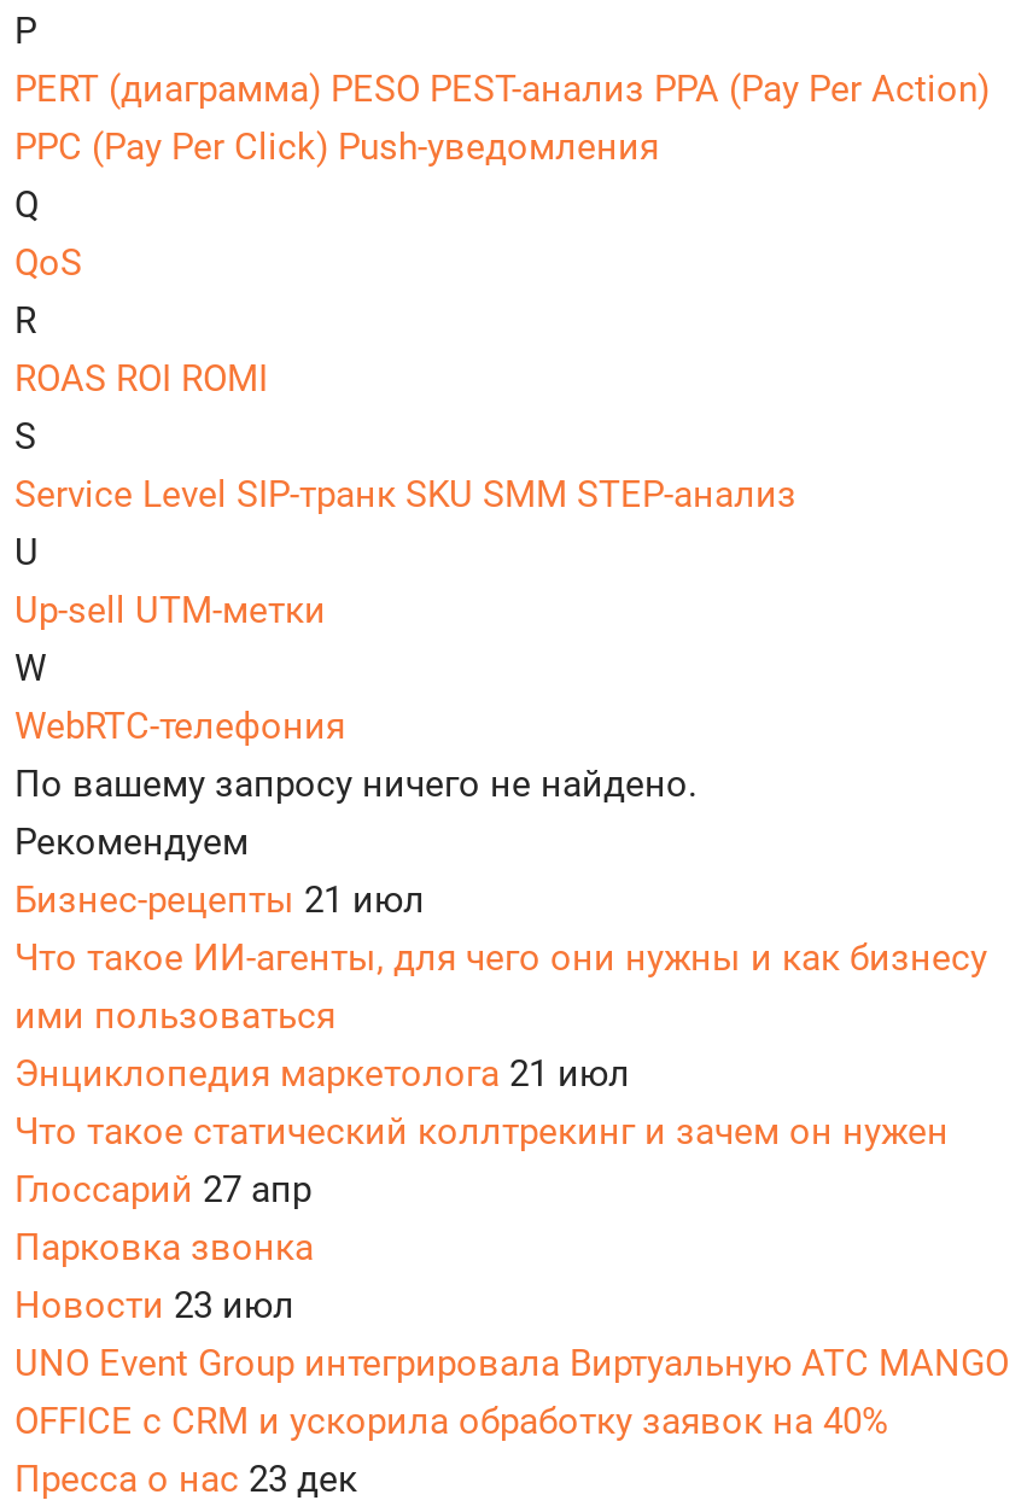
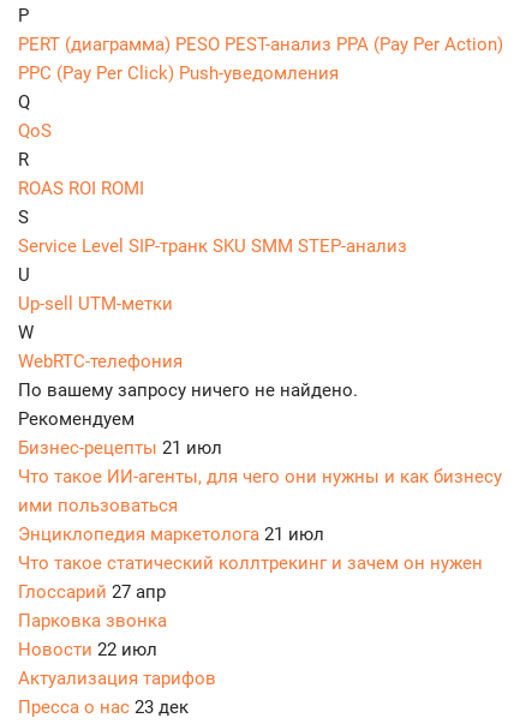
[14,1285,1009,1444] Новости 23 июл | UNO Event Group интегрировала Виртуальную АТС MANGO | OFFICE с CRM и ускорила обработку заявок на 40% -> [18,639,216,690] Новости 22 июл | Актуализация тарифов

